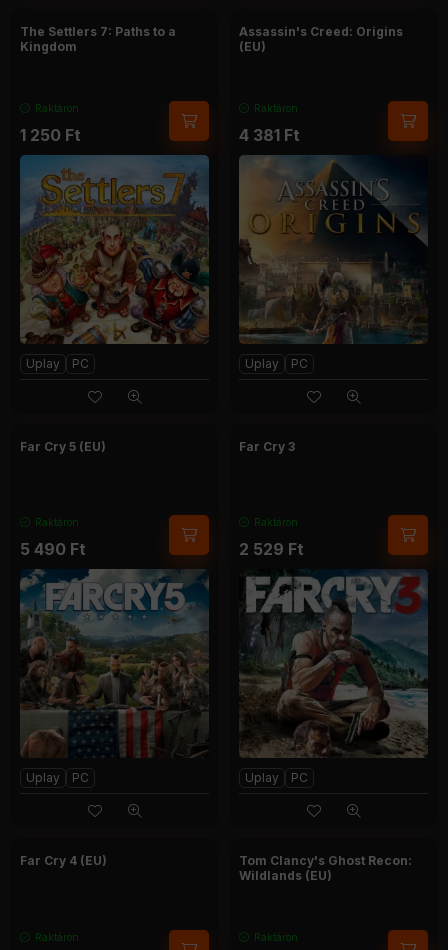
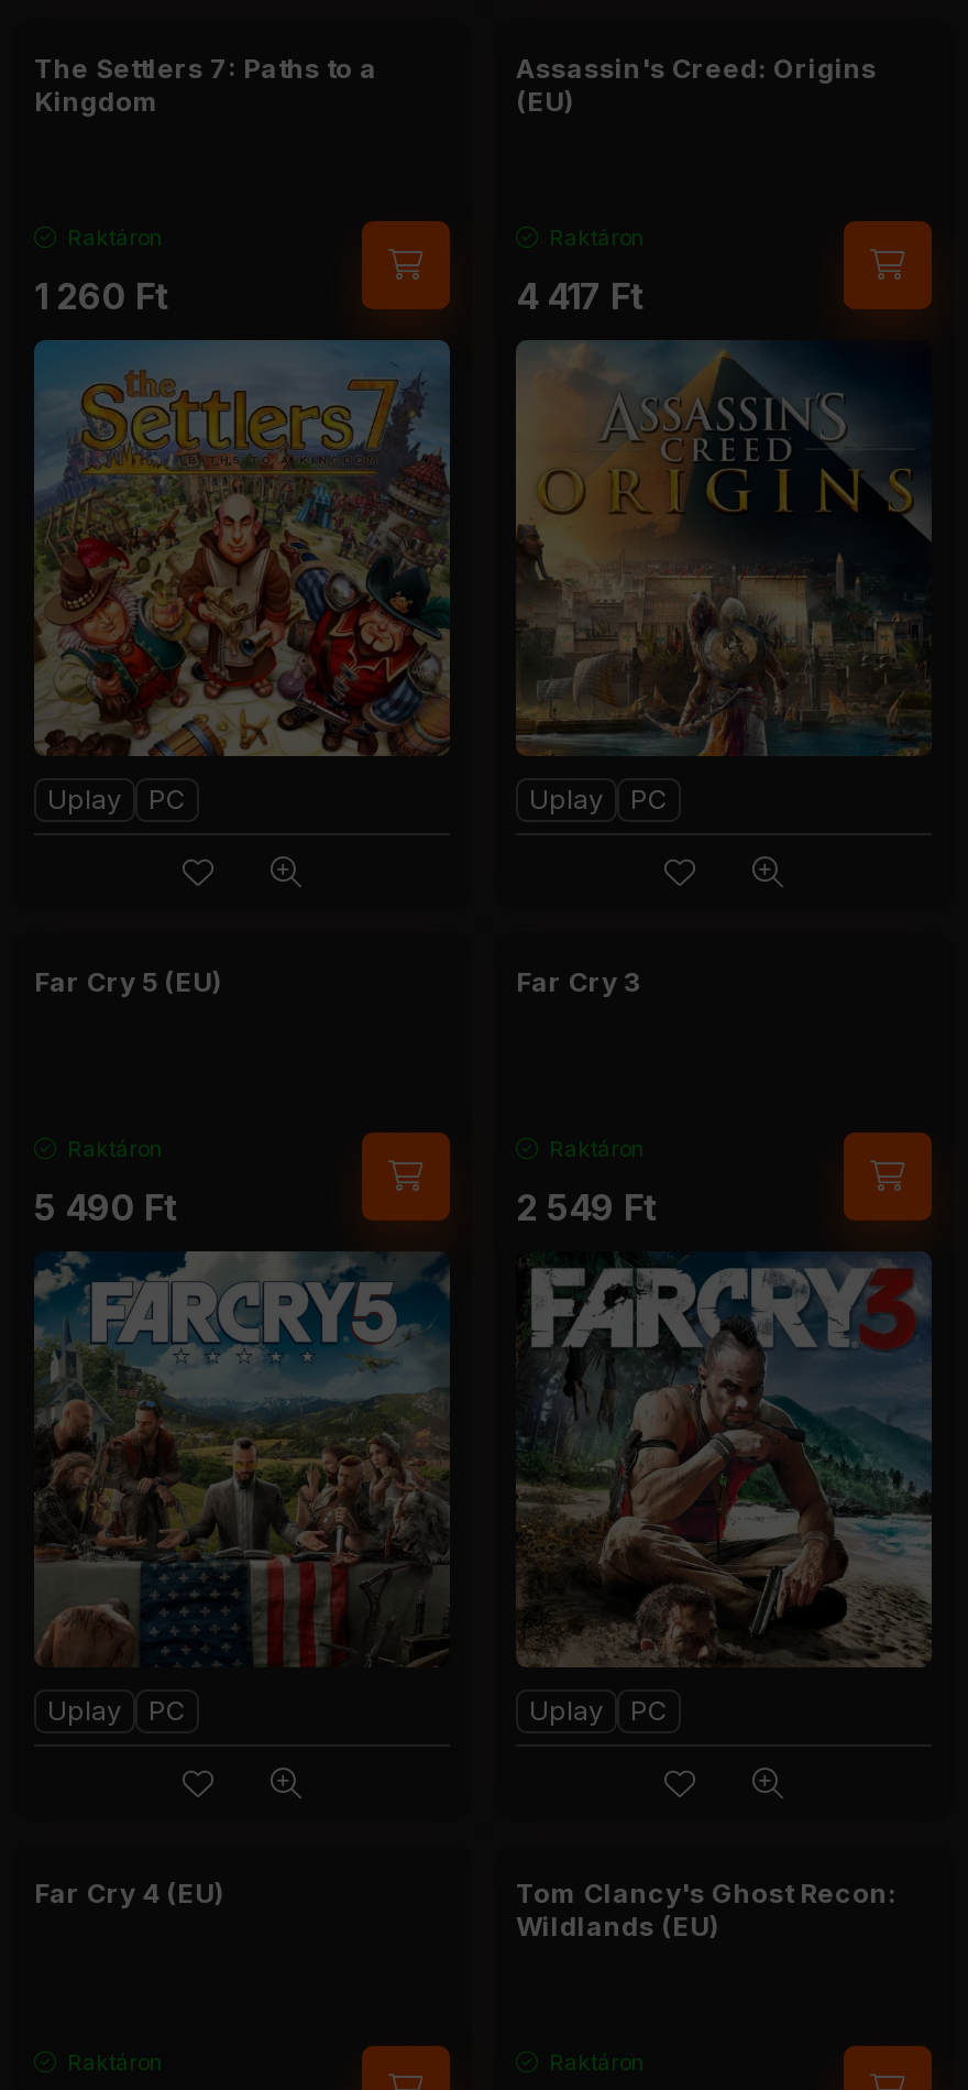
[20,125,81,145] 1 250 Ft -> [34,273,170,317] 1 260 Ft
[239,125,300,145] 4 381 Ft -> [516,273,646,317] 4 417 Ft
[239,539,304,559] 2 529 Ft -> [516,1186,659,1230] 2 549 Ft

